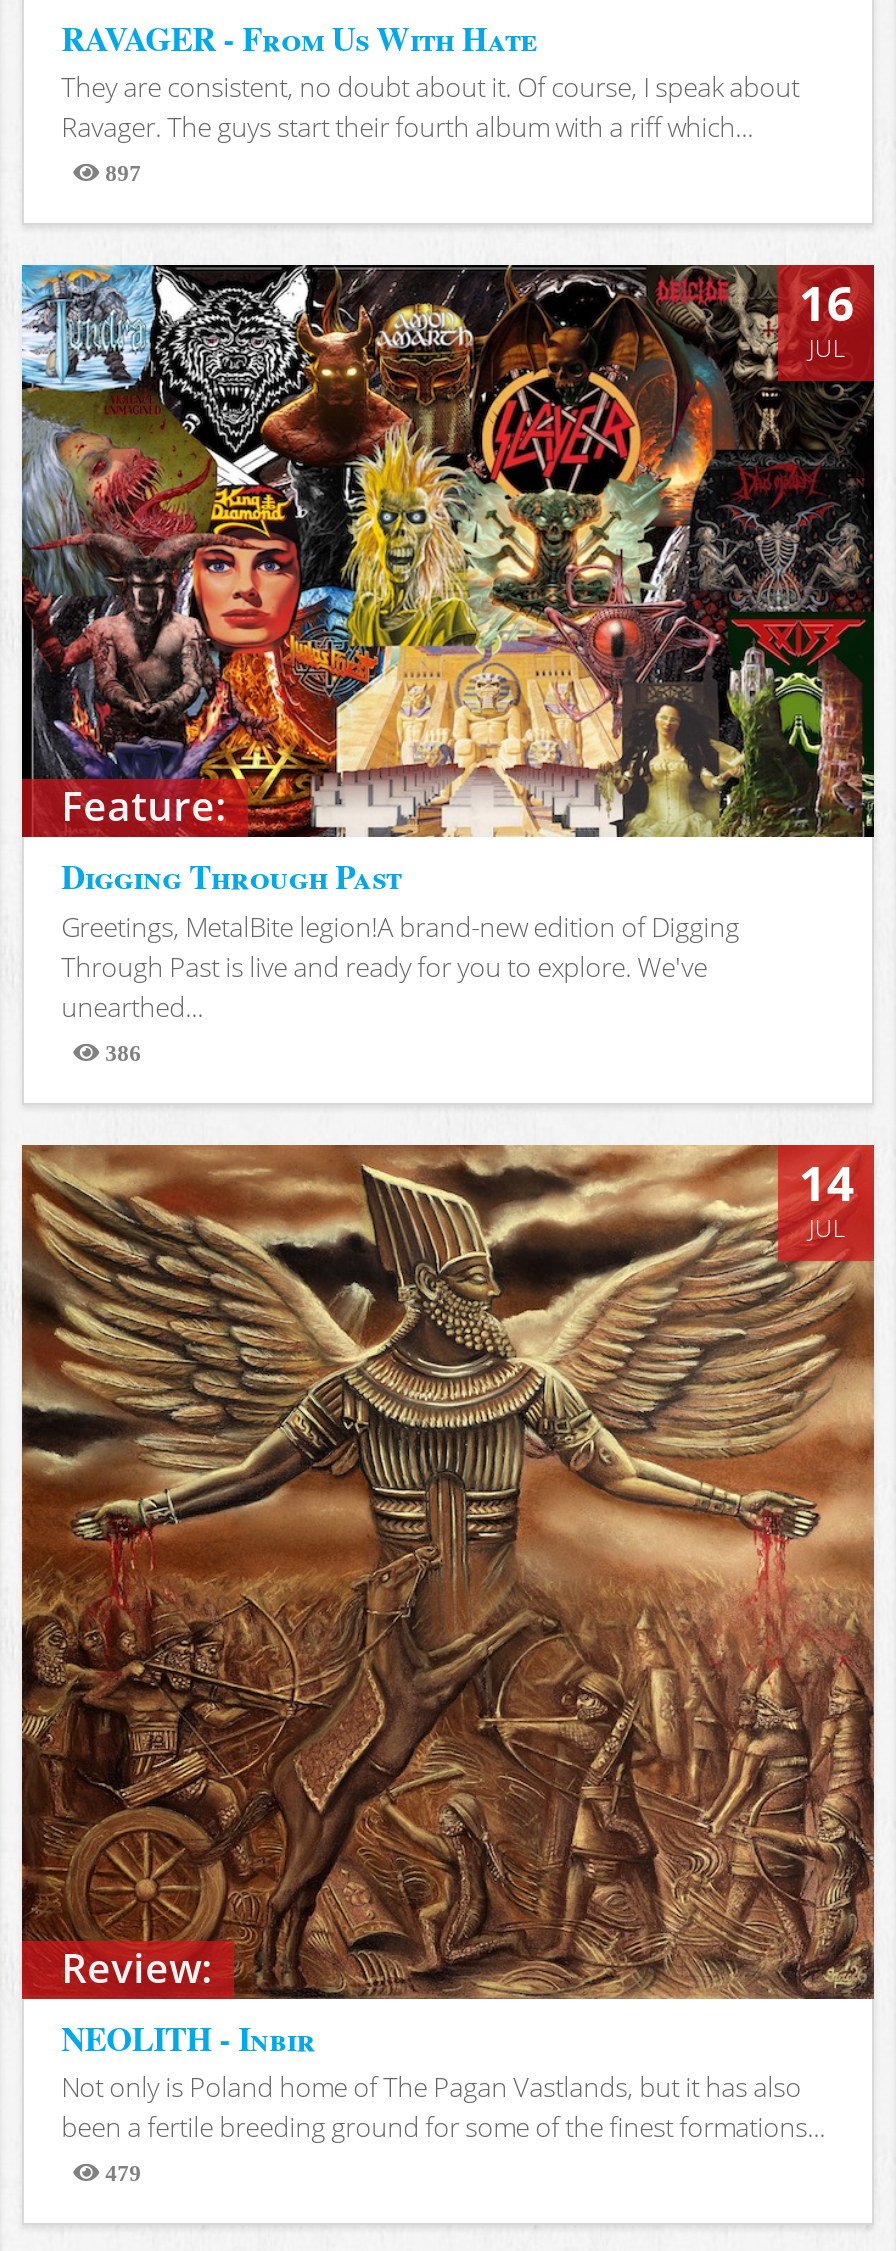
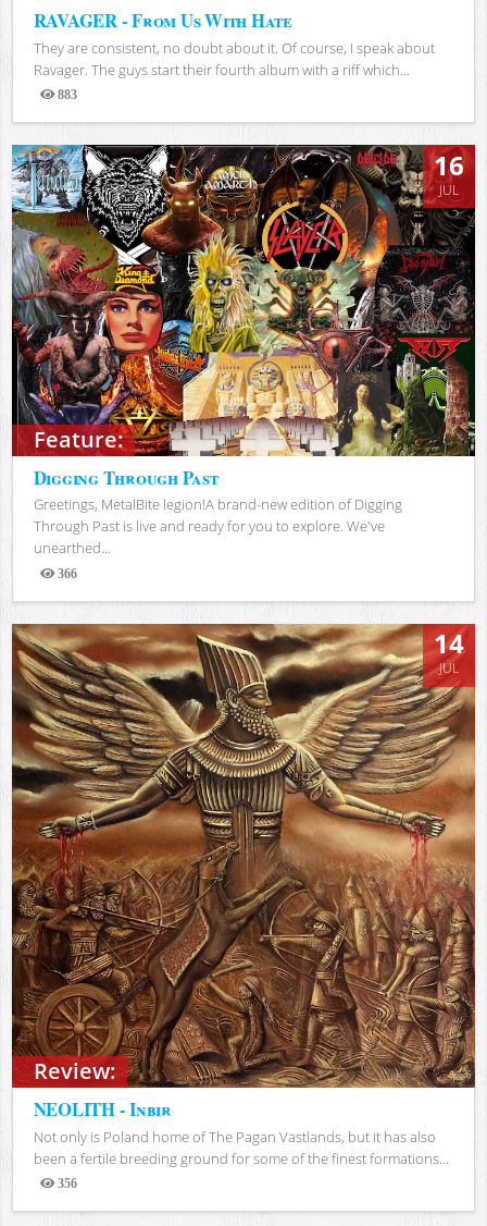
[99,161,141,183] 897 -> [54,88,77,100] 883
[99,1041,141,1063] 386 -> [54,567,77,579] 366
[99,2161,141,2183] 479 -> [54,1177,77,1189] 356

